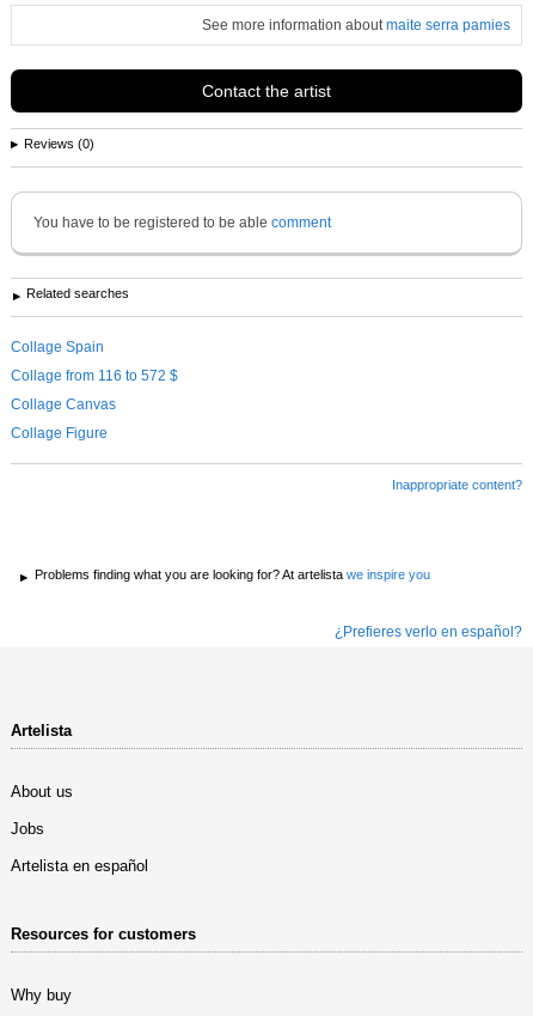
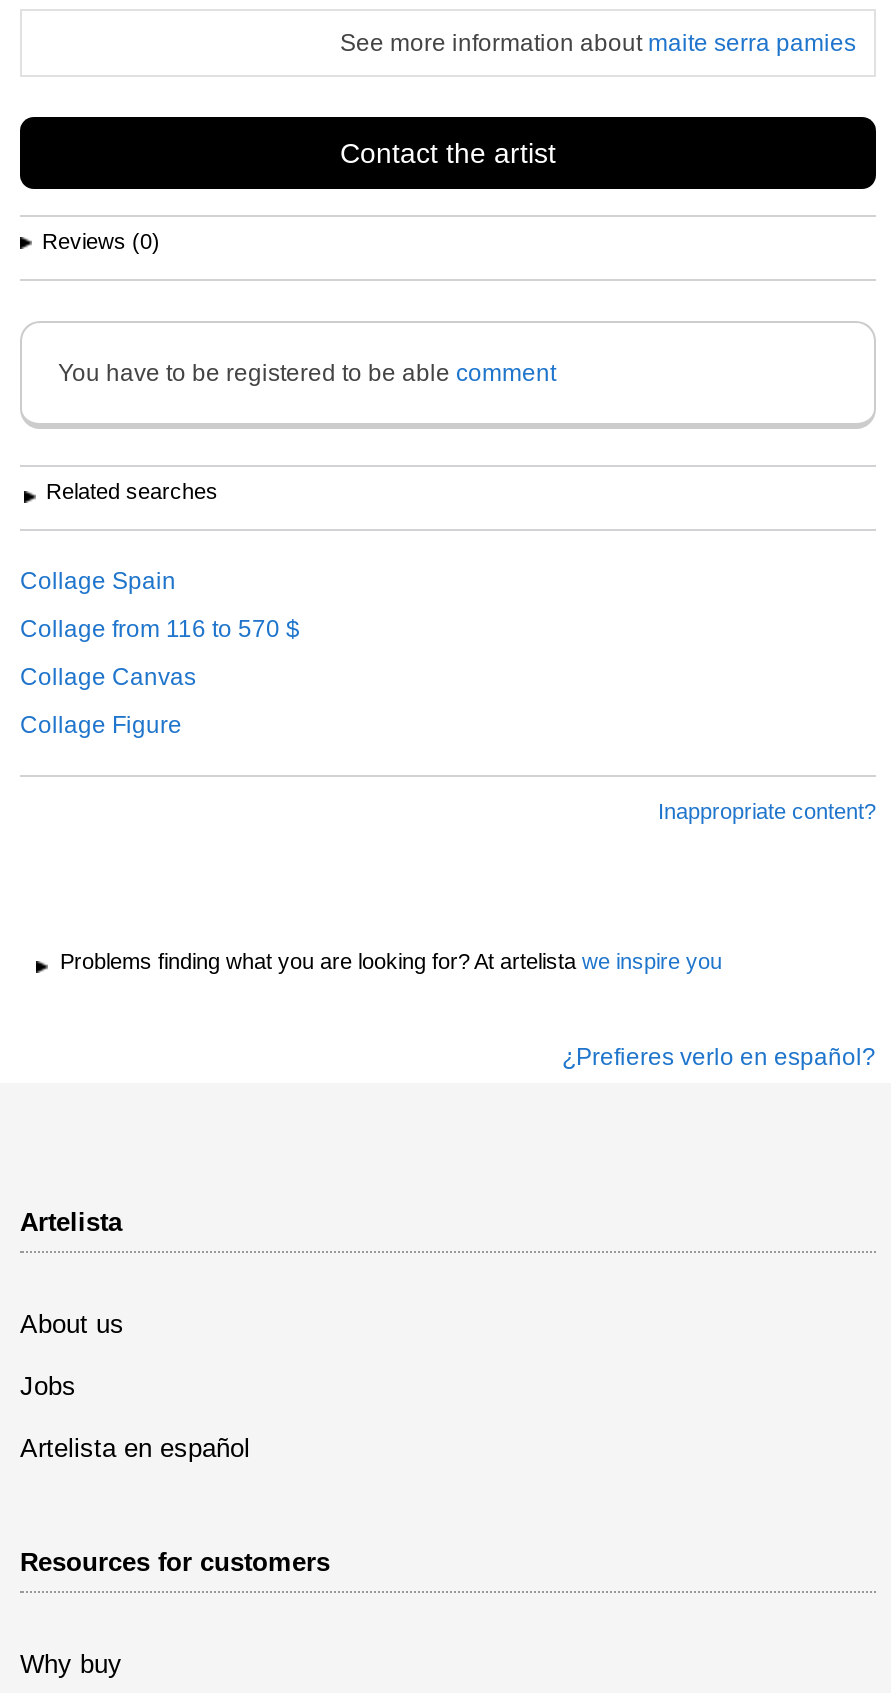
[11,367,178,384] Collage from 116 to 572 $ -> [20,615,300,643] Collage from 116 to 570 $

